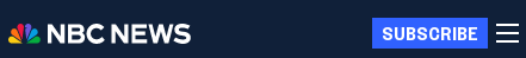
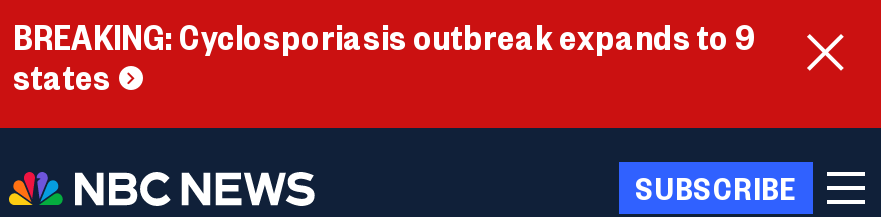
none -> [13,12,755,98] BREAKING: Cyclosporiasis outbreak expands to 9 | states

